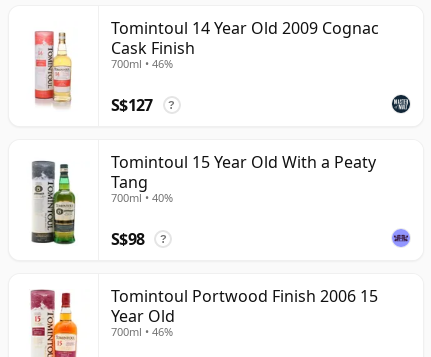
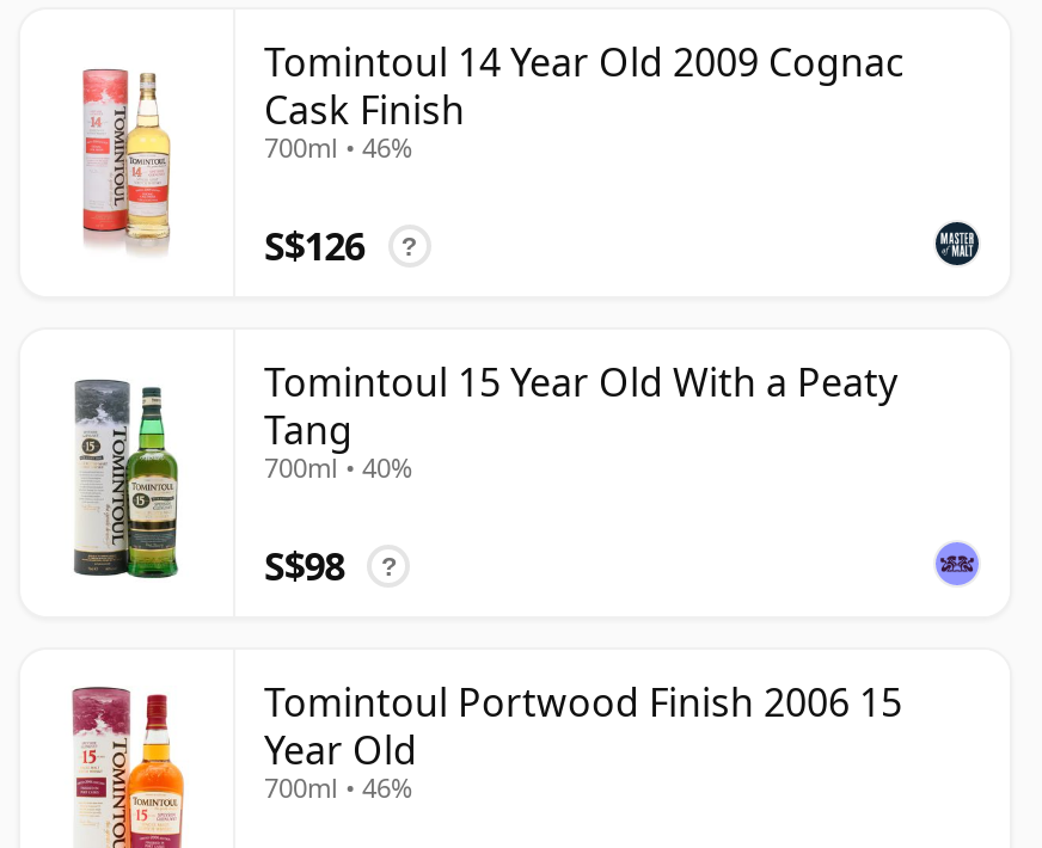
[111,94,153,116] S$127 -> [264,220,364,273] S$126

